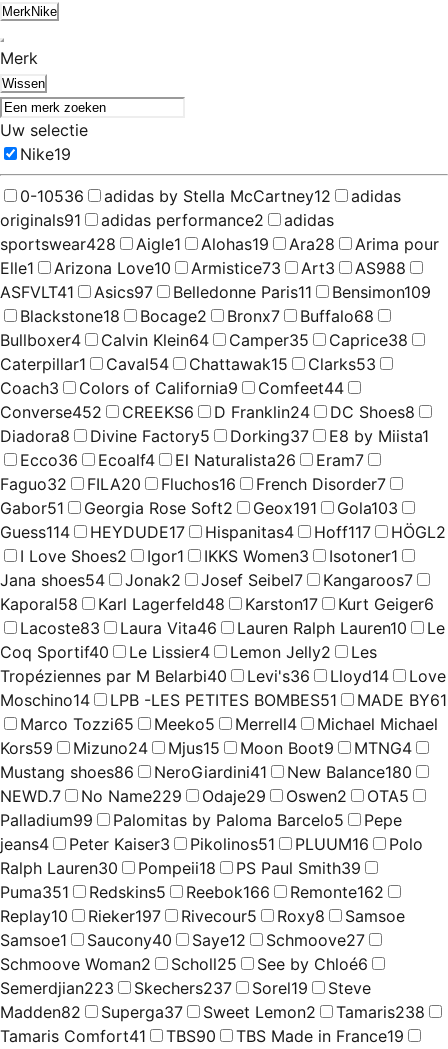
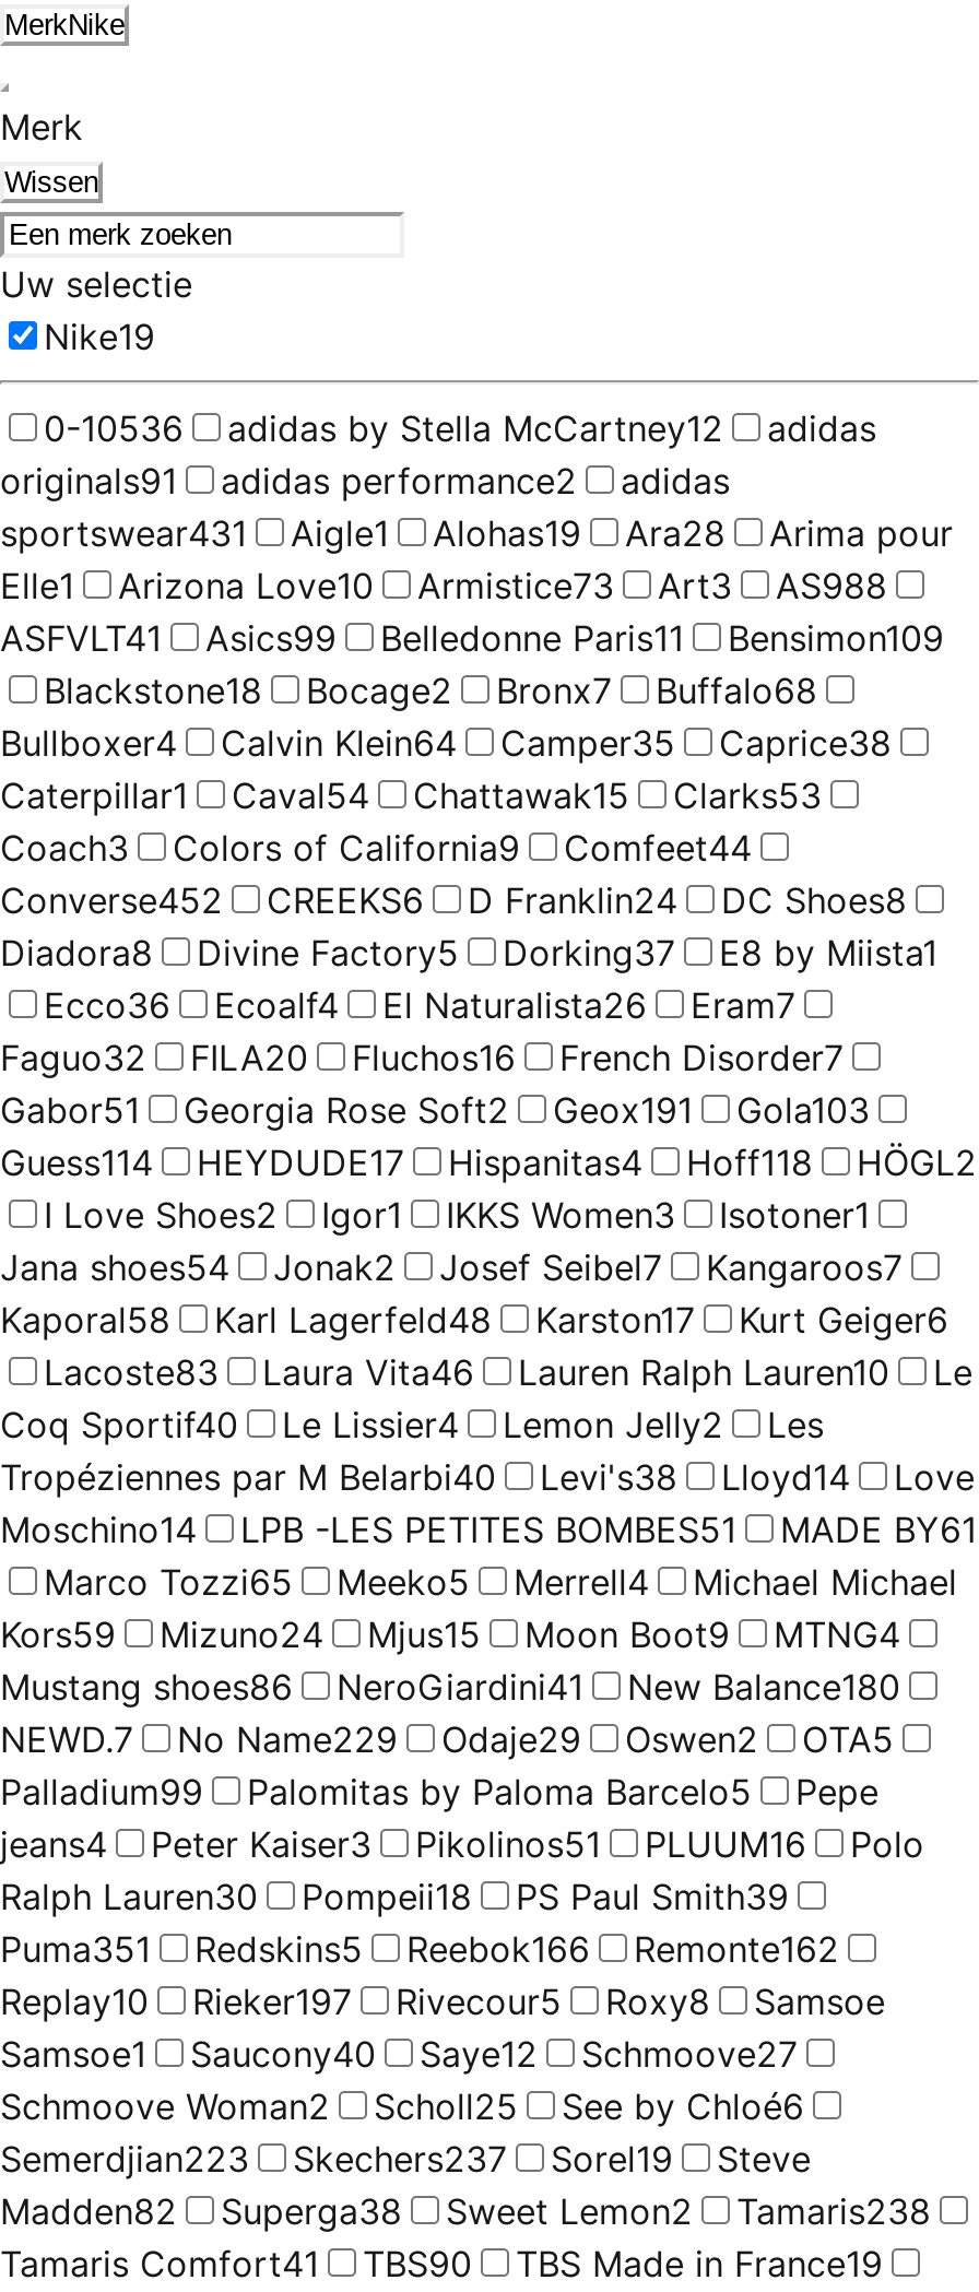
[0,234,439,254] sportswear428 Aigle1 Alohas19 Ara28 Arima pour -> [0,511,953,555] sportswear431 Aigle1 Alohas19 Ara28 Arima pour
[0,282,431,302] ASFVLT41 Asics97 Belledonne Paris11 Bensimon109 -> [0,616,944,660] ASFVLT41 Asics99 Belledonne Paris11 Bensimon109
[0,522,446,542] Guess114 HEYDUDE17 Hispanitas4 Hoff117 HÖGL2 -> [0,1140,977,1184] Guess114 HEYDUDE17 Hispanitas4 Hoff118 HÖGL2
[0,666,446,686] Tropéziennes par M Belarbi40 Levi's36 Lloyd14 Love -> [0,1455,975,1499] Tropéziennes par M Belarbi40 Levi's38 Lloyd14 Love
[0,1002,425,1022] Madden82 Superga37 Sweet Lemon2 Tamaris238 -> [0,2189,931,2233] Madden82 Superga38 Sweet Lemon2 Tamaris238

